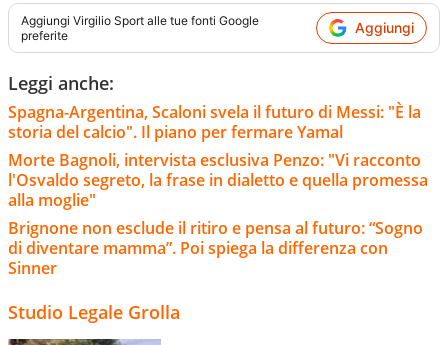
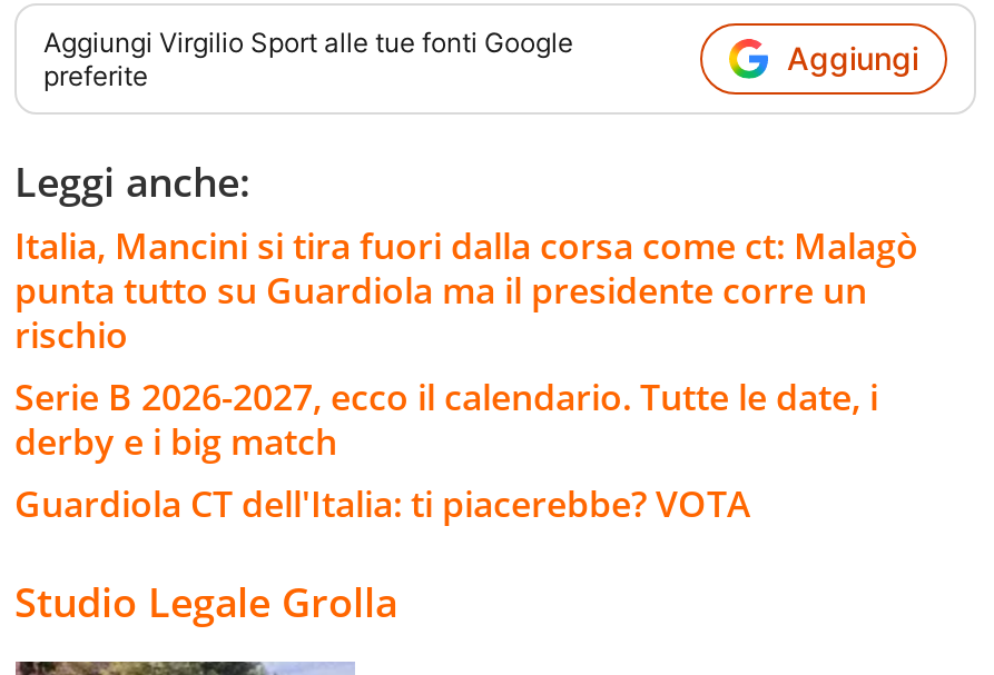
[8,101,428,279] Spagna-Argentina, Scaloni svela il futuro di Messi: "È la | storia del calcio". Il piano per fermare Yamal | Morte Bagnoli, intervista esclusiva Penzo: "Vi racconto | l'Osvaldo segreto, la frase in dialetto e quella promessa | alla moglie" | Brignone non esclude il ritiro e pensa al futuro: “Sogno | di diventare mamma”. Poi spiega la differenza con | Sinner -> [14,221,918,528] Italia, Mancini si tira fuori dalla corsa come ct: Malagò | punta tutto su Guardiola ma il presidente corre un | rischio | Serie B 2026-2027, ecco il calendario. Tutte le date, i | derby e i big match | Guardiola CT dell'Italia: ti piacerebbe? VOTA

